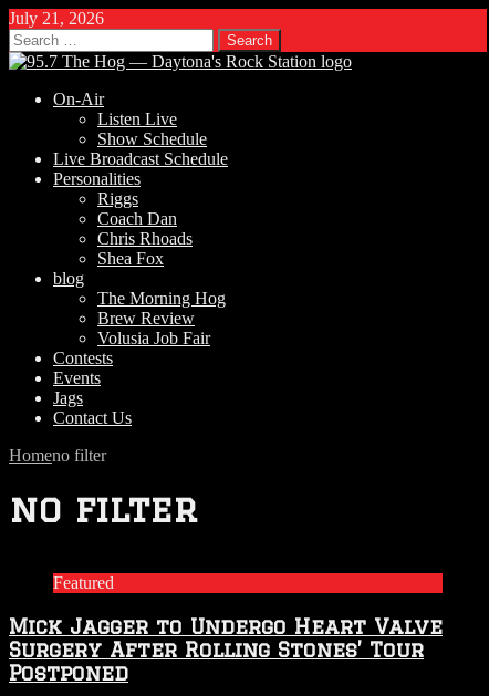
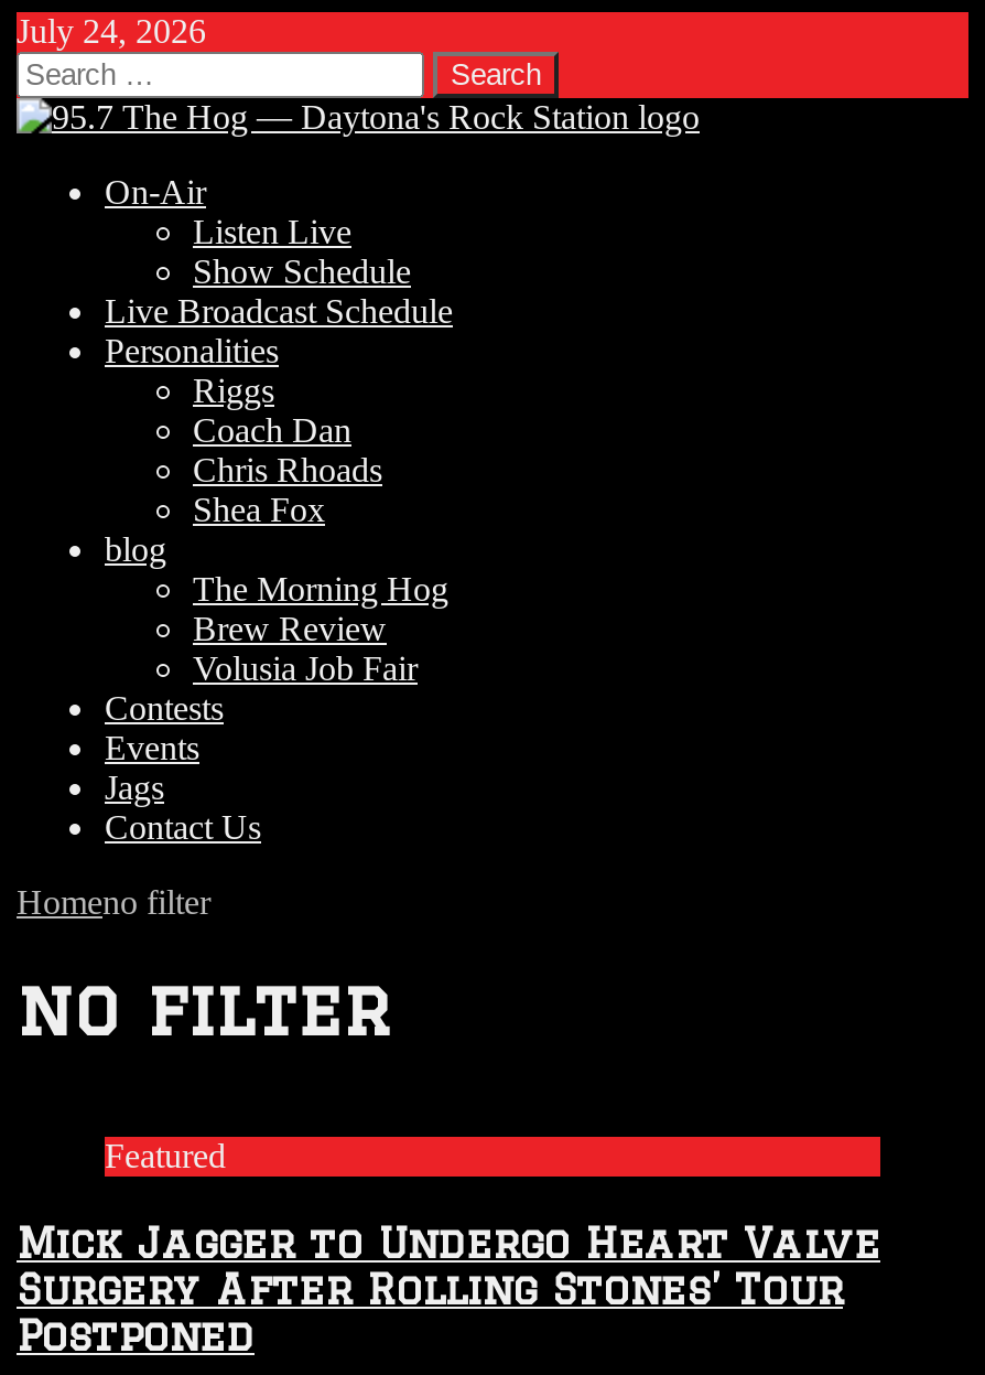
[9,9,104,28] July 21, 2026 -> [17,12,206,50] July 24, 2026

